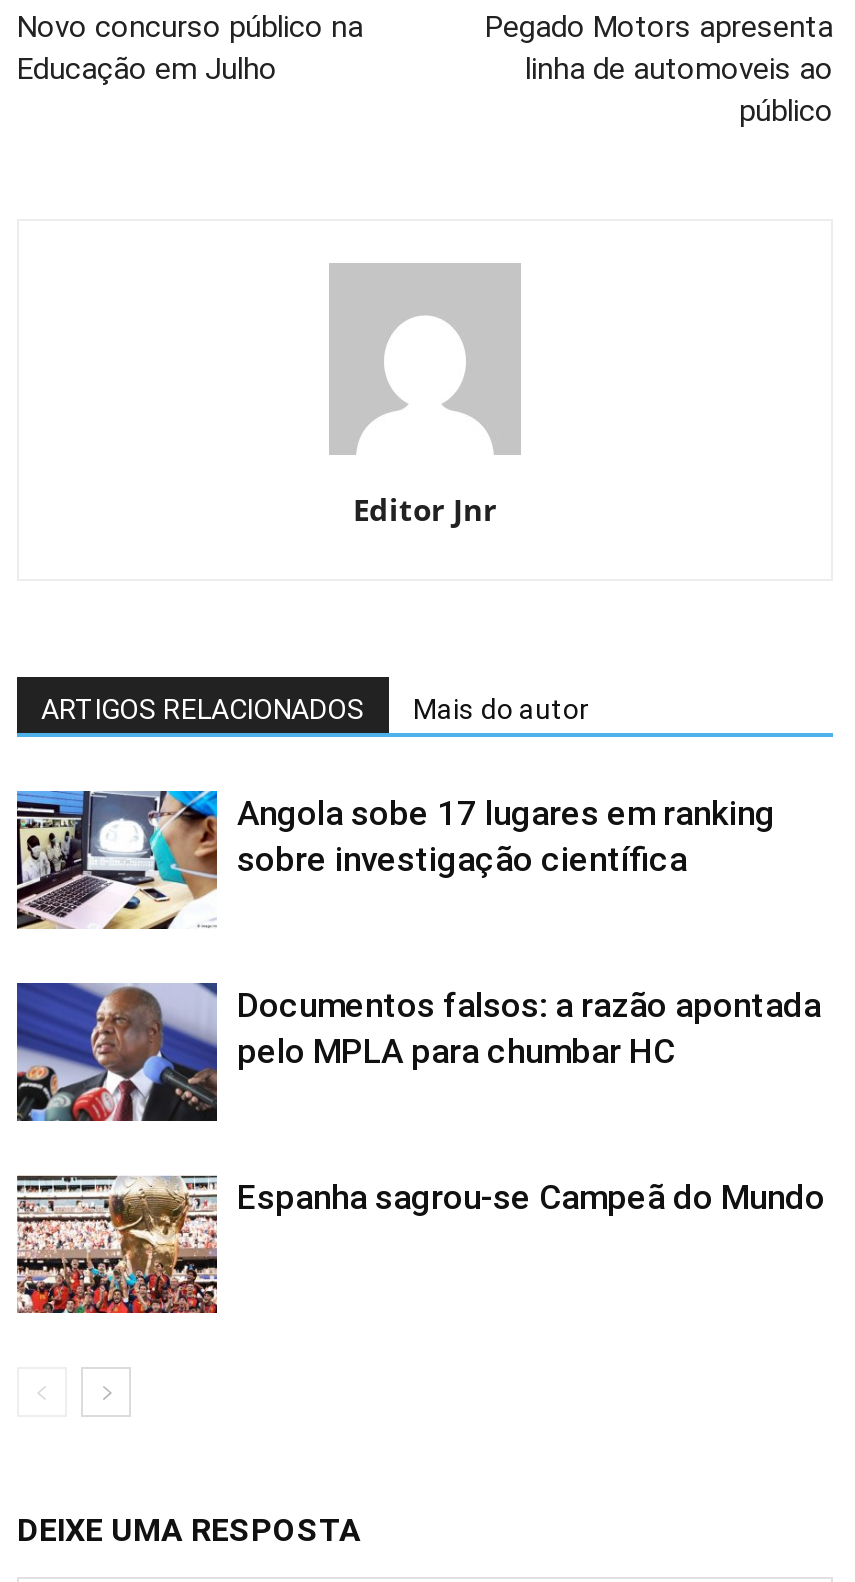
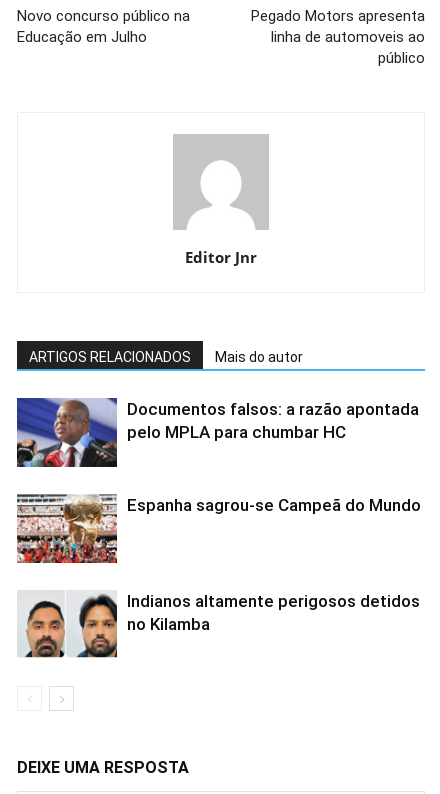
[15,789,775,931] [image] | Angola sobe 17 lugares em ranking | sobre investigação científica -> none
moved [13,981,825,1217] -> [15,397,421,515]: [image] | Documentos falsos: a razão apontada | pelo MPLA para chumbar HC | Espanha sagrou-se Campeã do Mundo
moved [13,1173,221,1317] -> [15,493,119,565]: [image]
none -> [17,591,420,659] [image] | Indianos altamente perigosos detidos | no Kilamba

